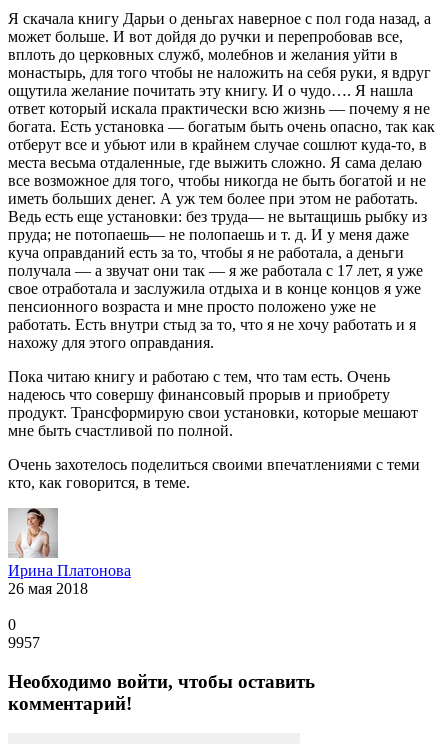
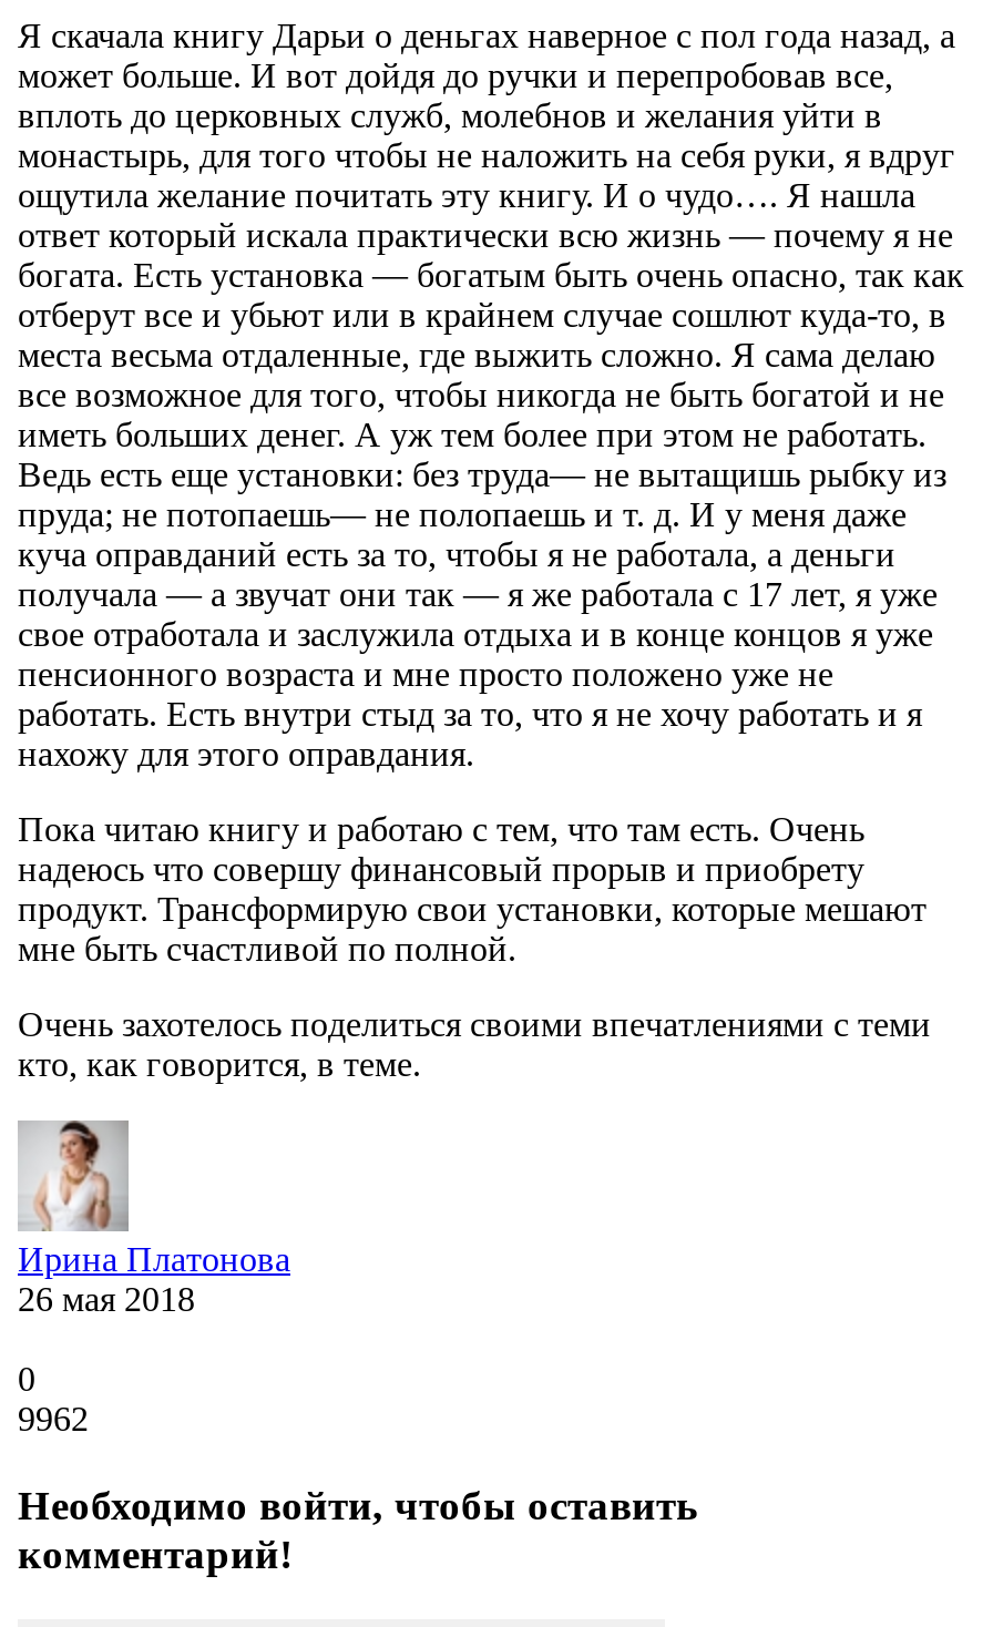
[8,634,40,651] 9957 -> [18,1400,89,1437] 9962

